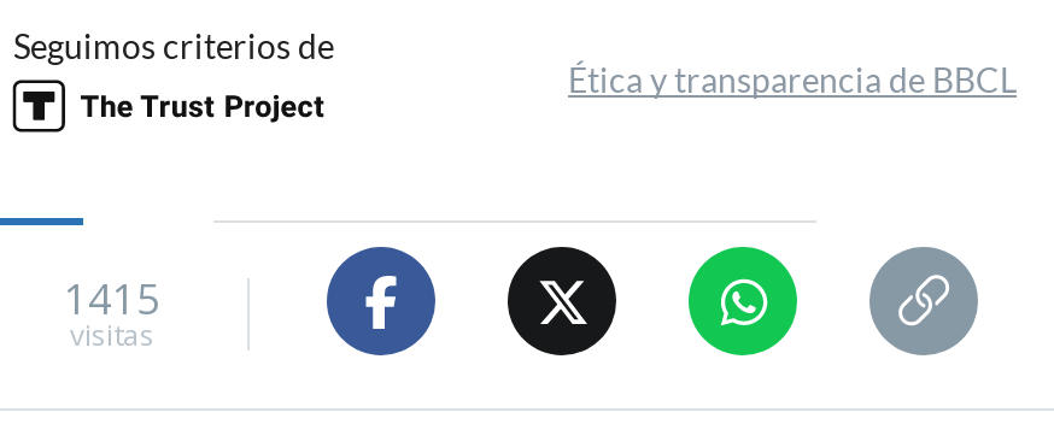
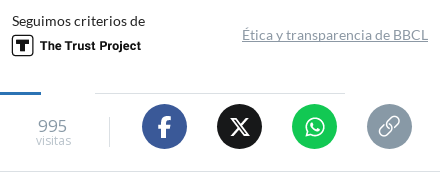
[64,271,160,326] 1415 -> [38,114,68,137] 995

